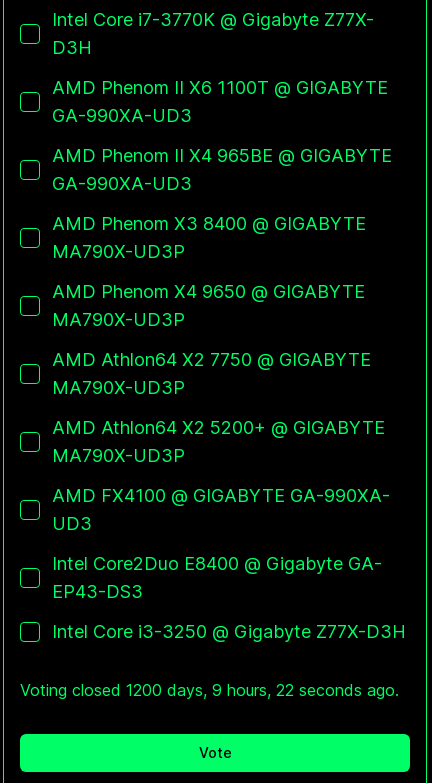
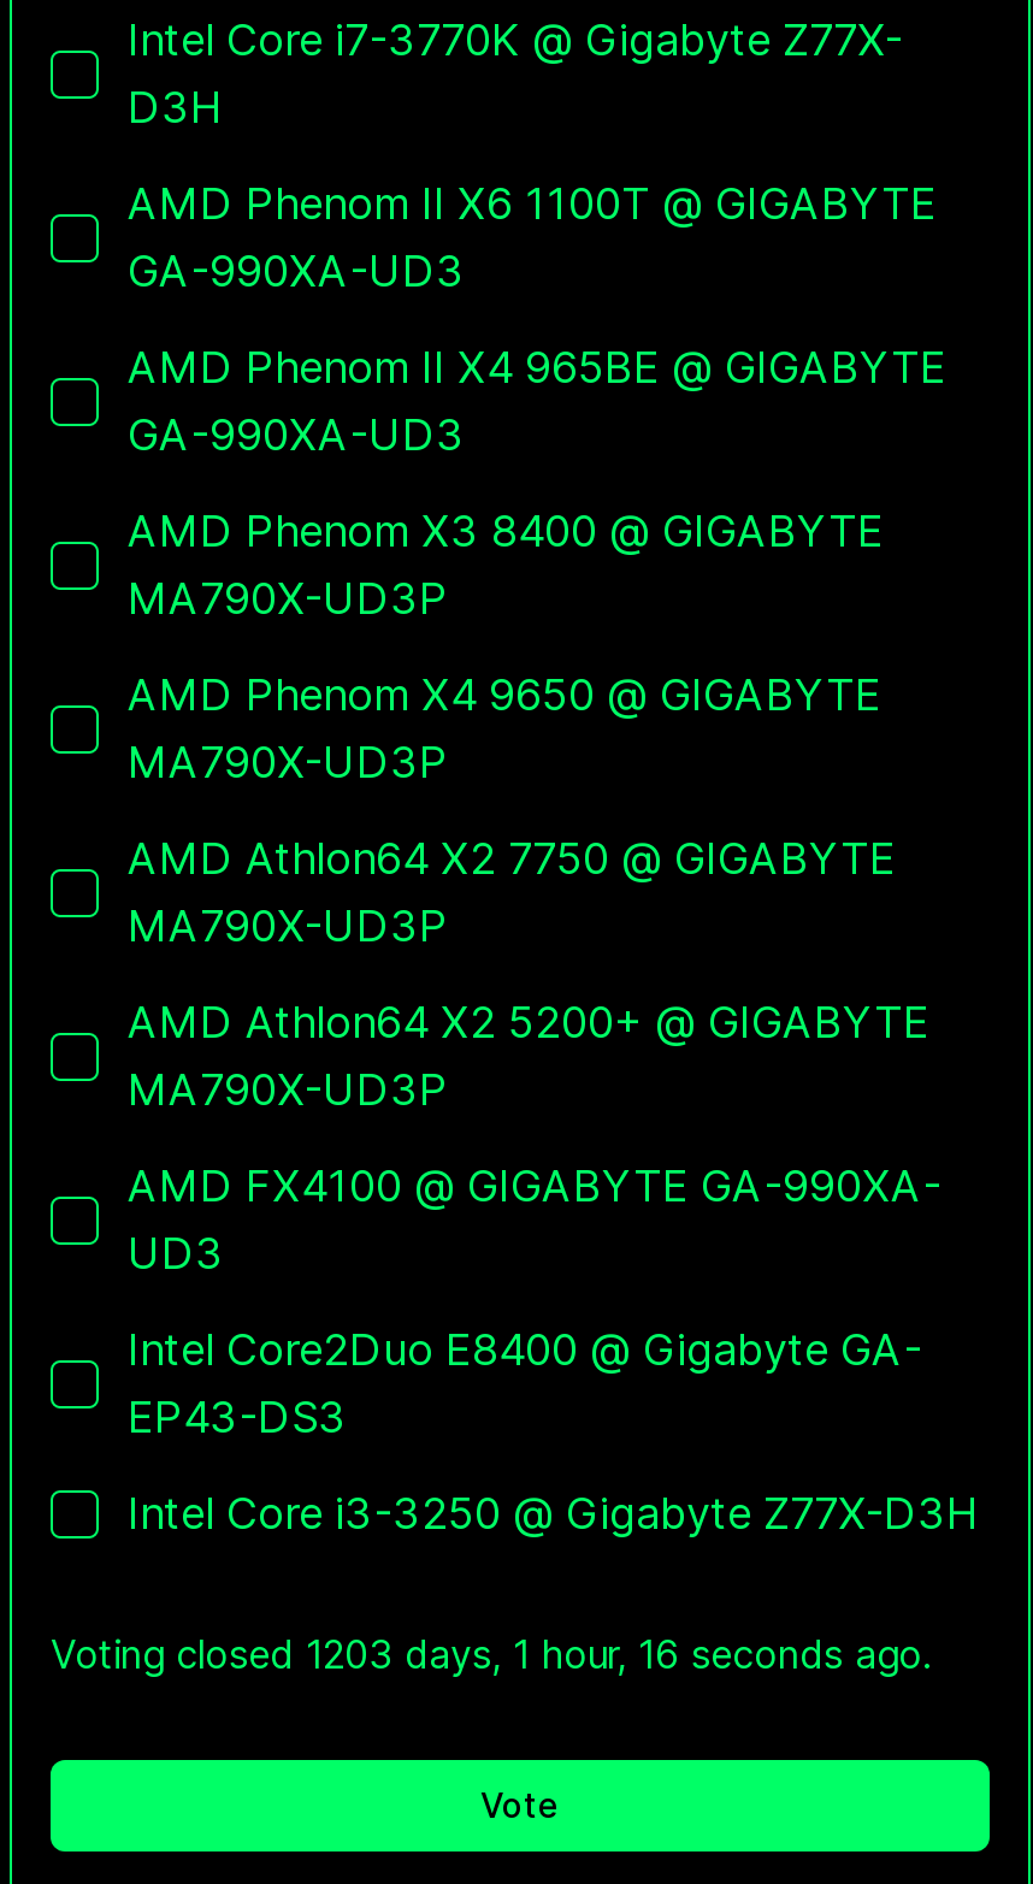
[20,680,399,700] Voting closed 1200 days, 9 hours, 22 seconds ago. -> [51,1630,932,1678] Voting closed 1203 days, 1 hour, 16 seconds ago.

